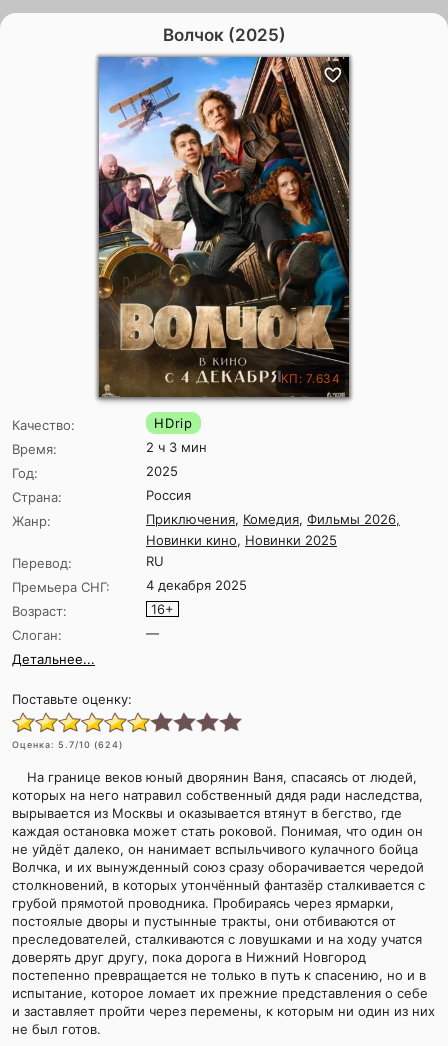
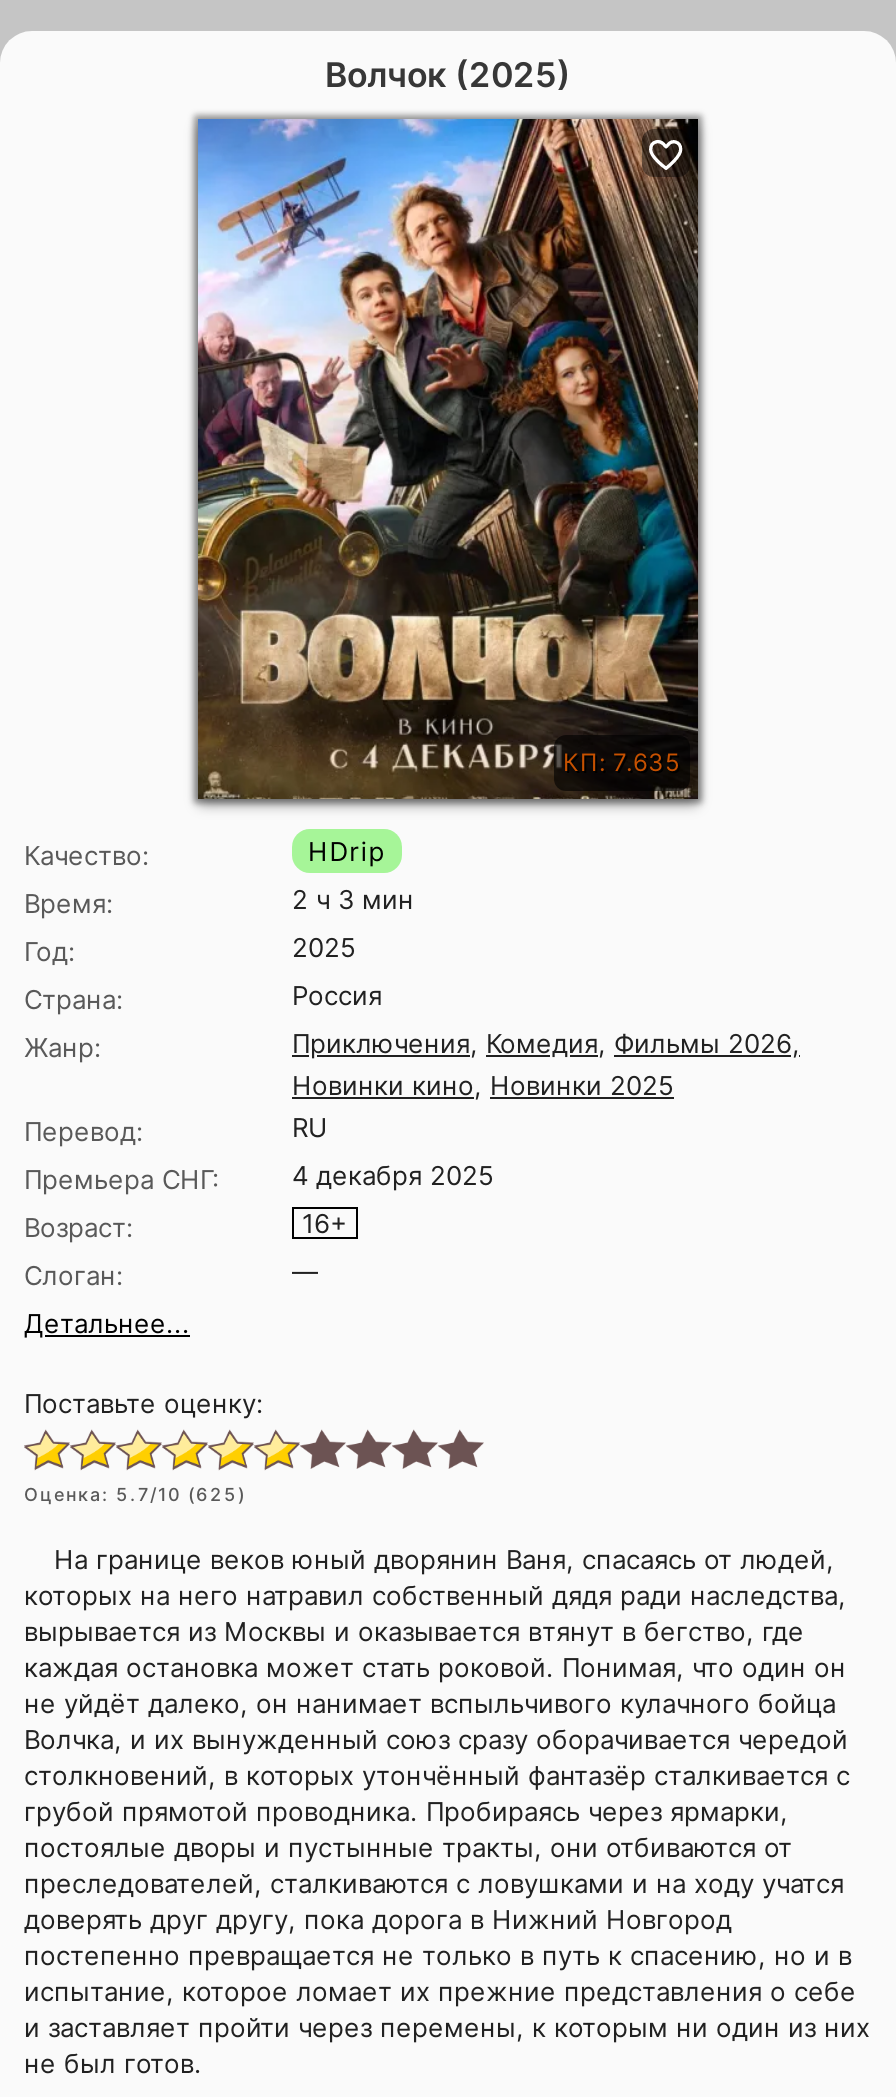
[280,371,340,386] КП: 7.634 -> [563,748,680,778] КП: 7.635
[12,739,123,750] Оценка: 5.7/10 (624) -> [24,1484,246,1506] Оценка: 5.7/10 (625)

